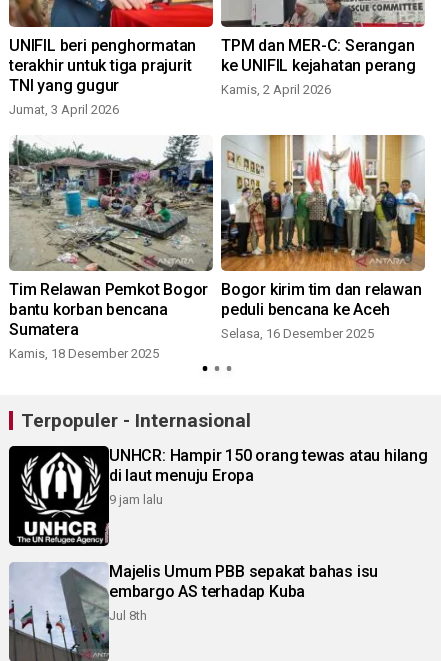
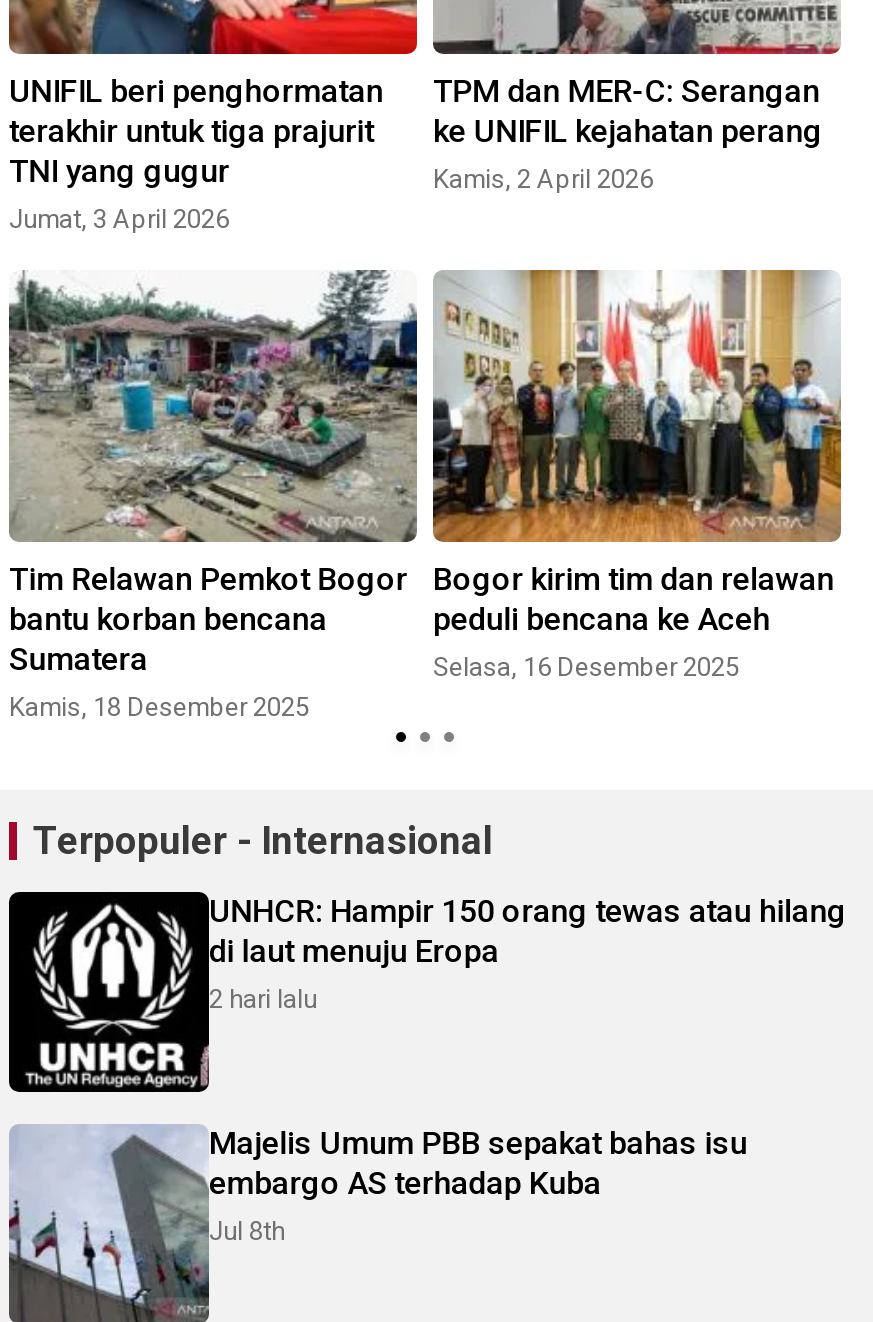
[109,492,163,507] 9 jam lalu -> [209,984,317,1014] 2 hari lalu

